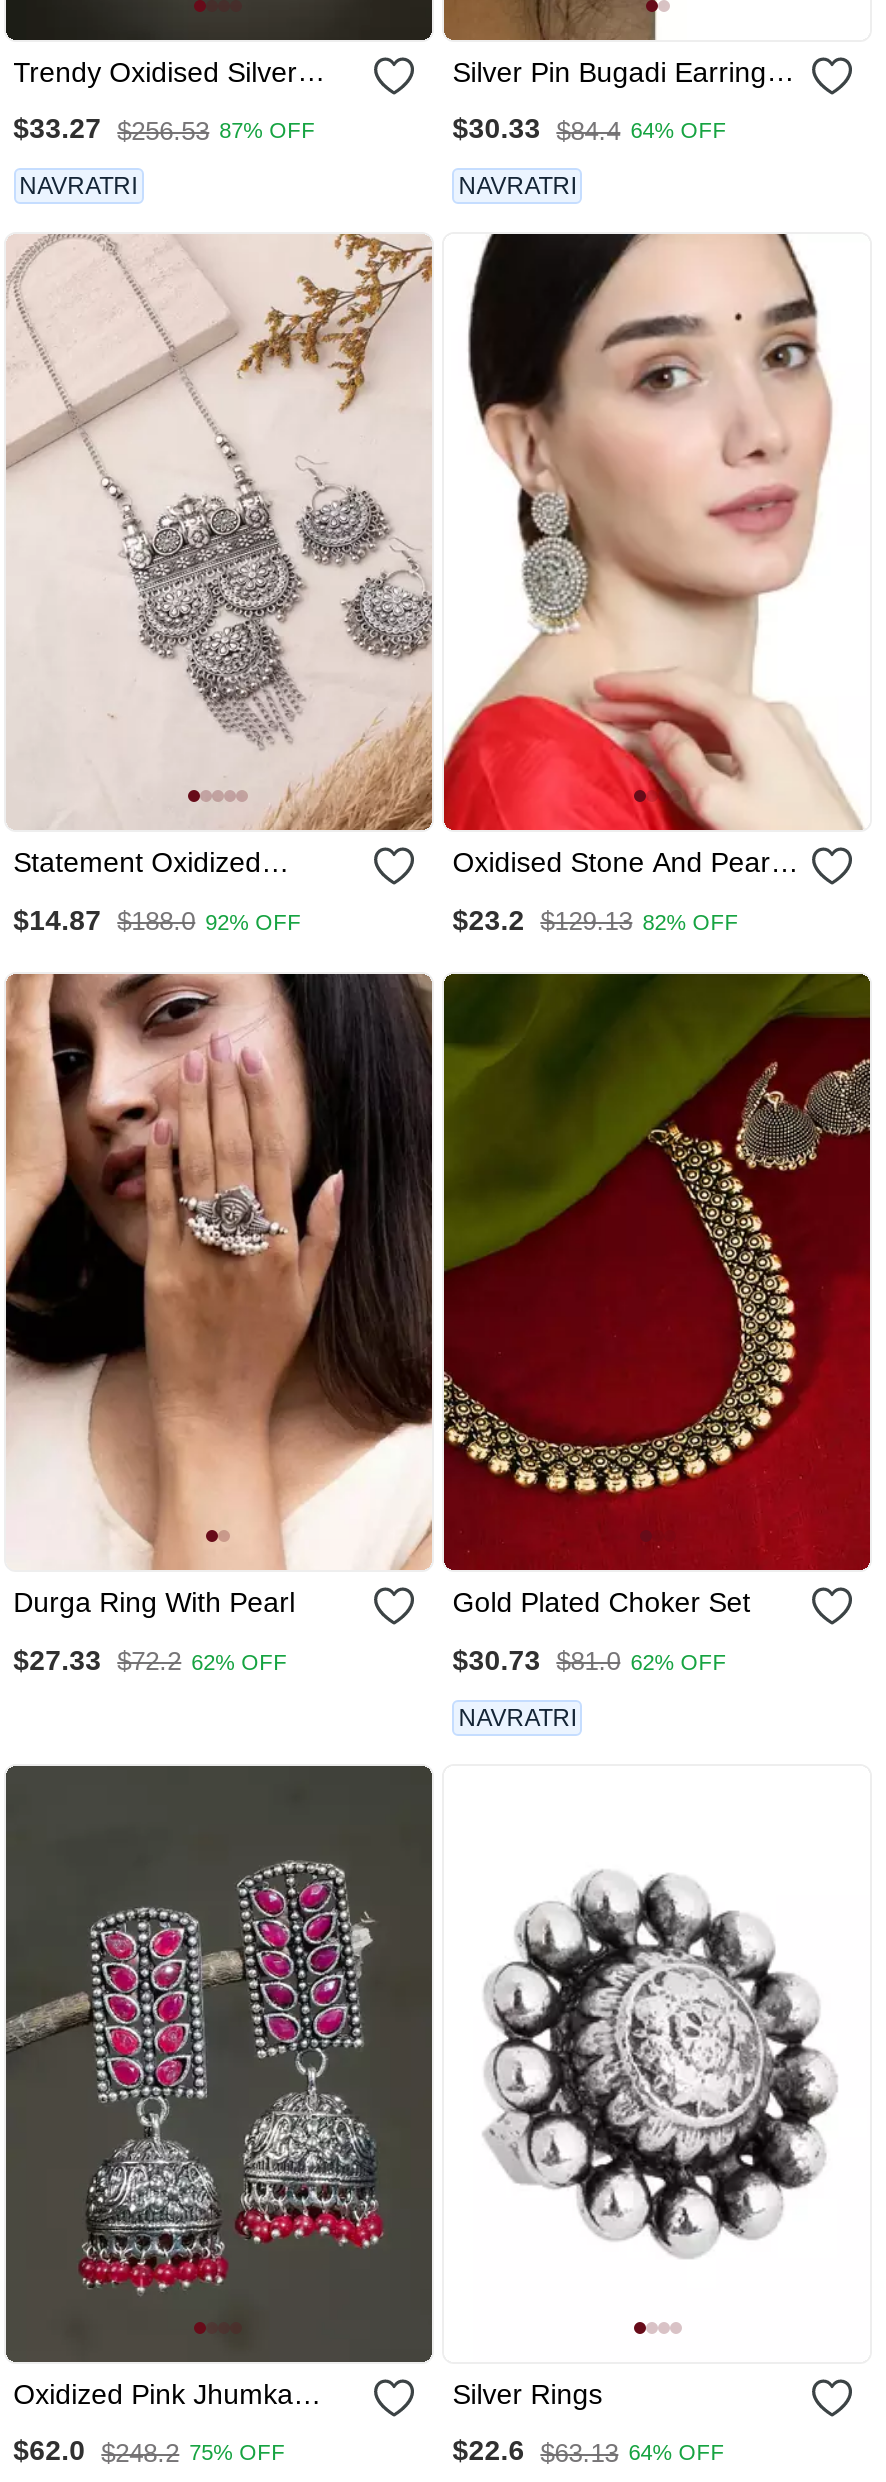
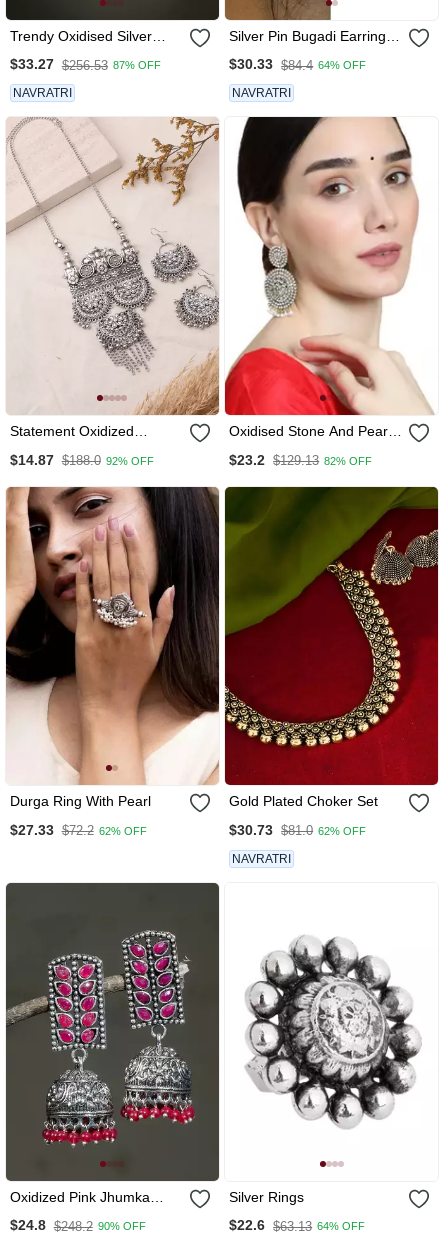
[13,2435,285,2468] $62.0 $248.2 75% OFF -> [10,1217,146,1234] $24.8 $248.2 90% OFF

